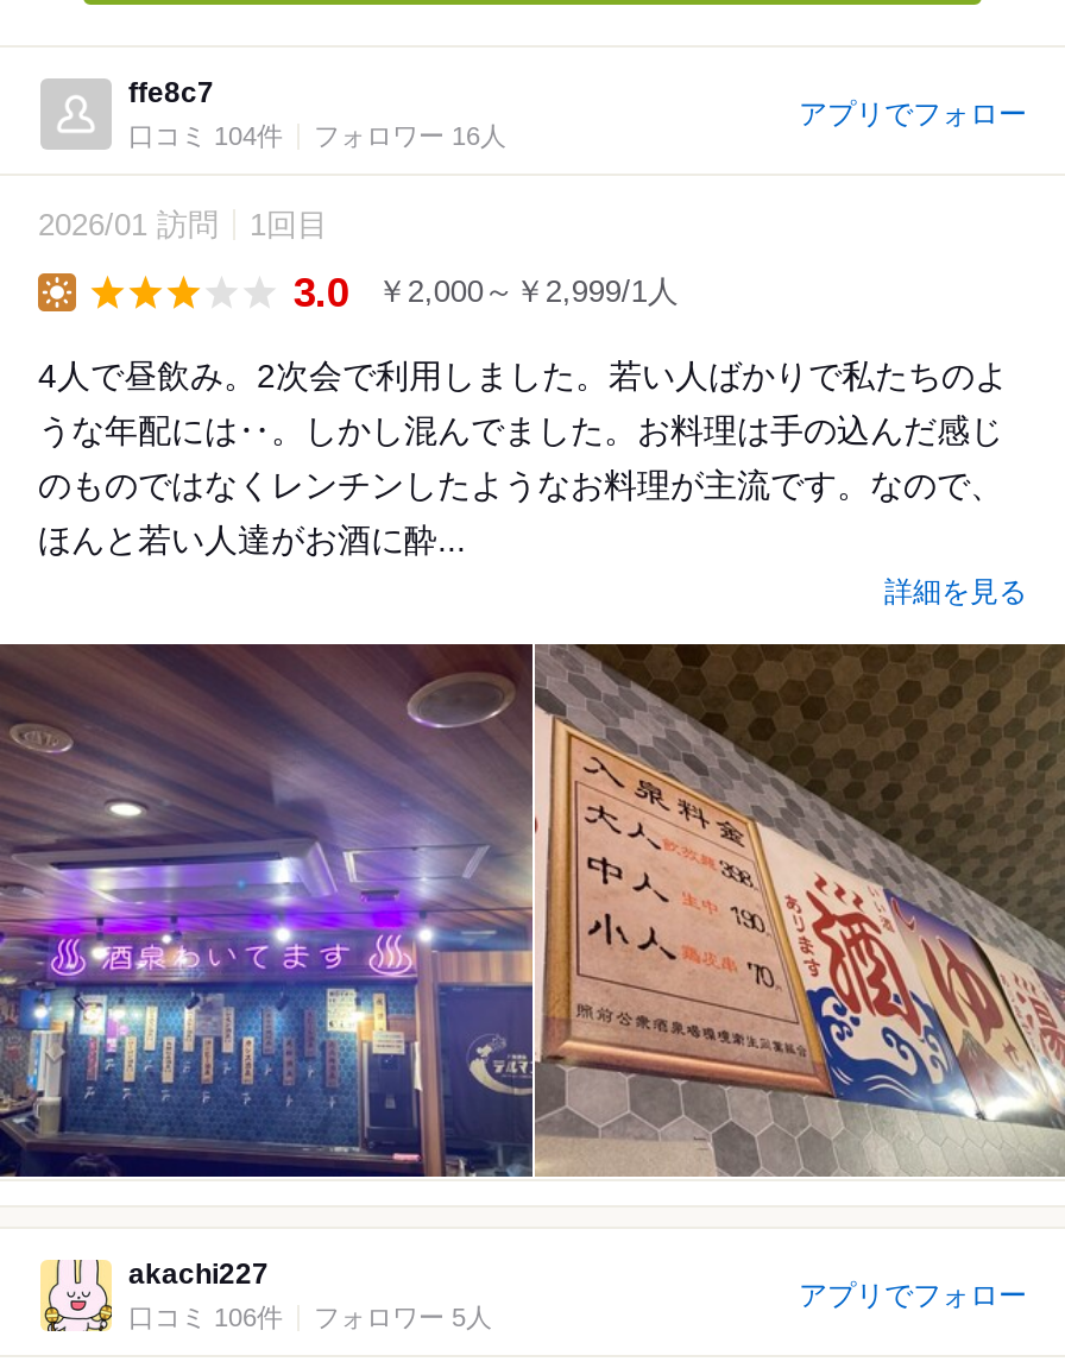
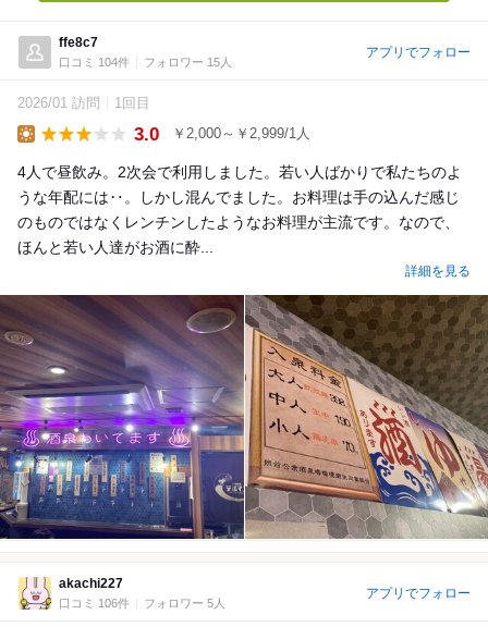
[314,122,506,150] フォロワー 16人 -> [144,56,232,69] フォロワー 15人

